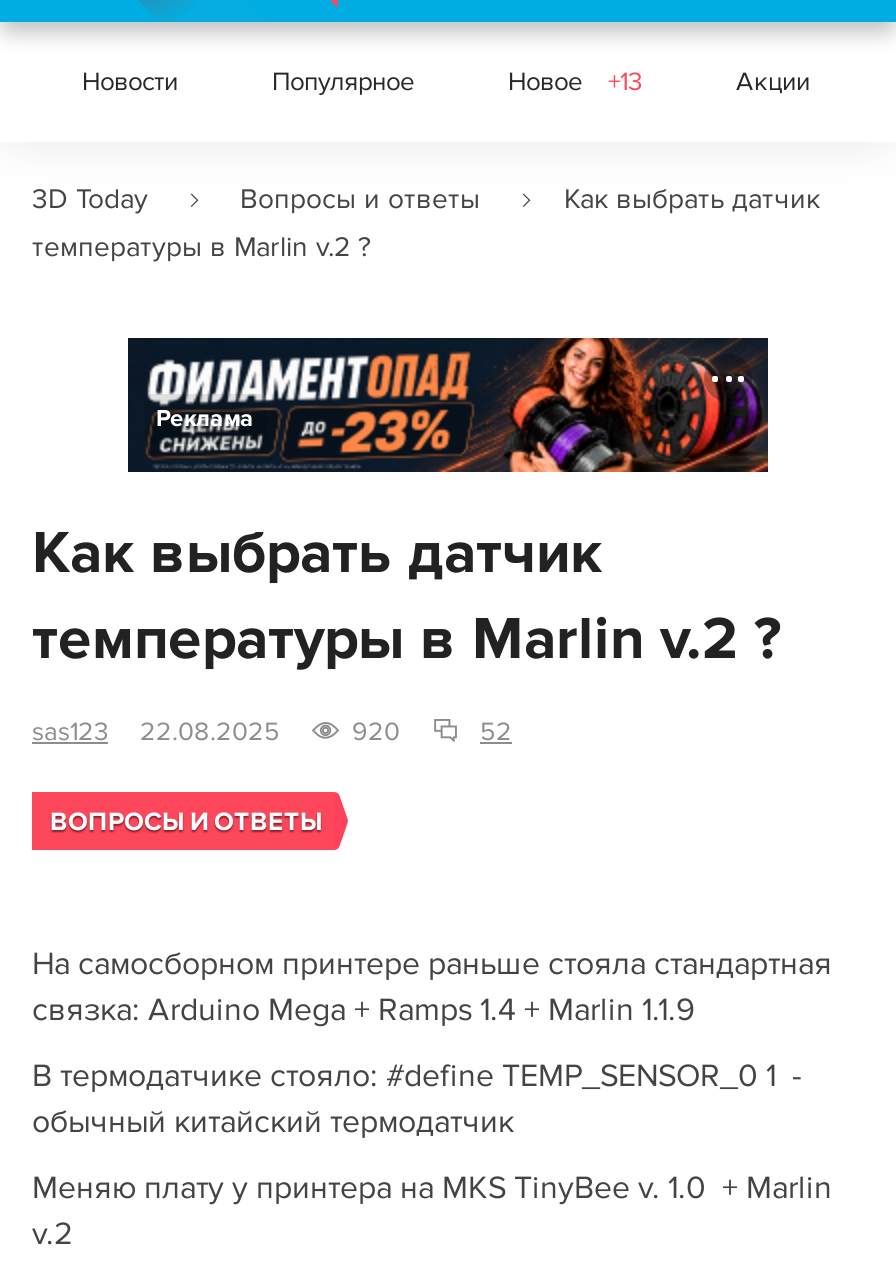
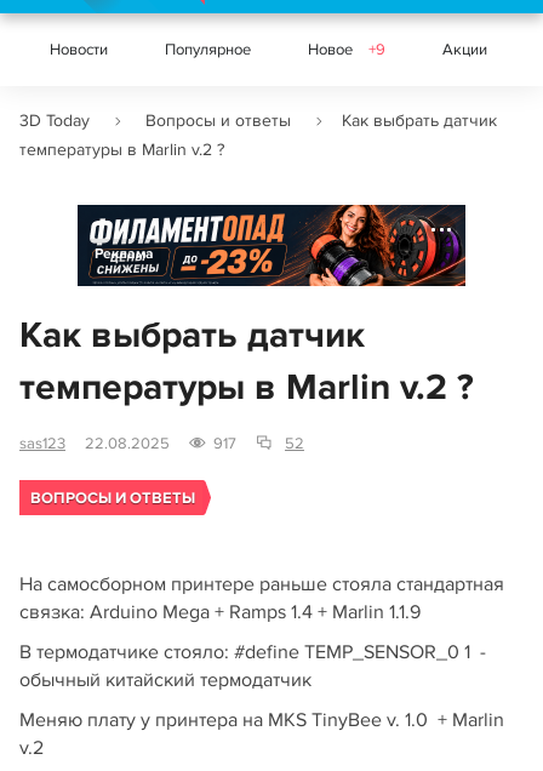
[508,66,642,98] Новое +13 -> [308,40,385,59] Новое +9
[352,716,400,748] 920 -> [213,434,236,453] 917

